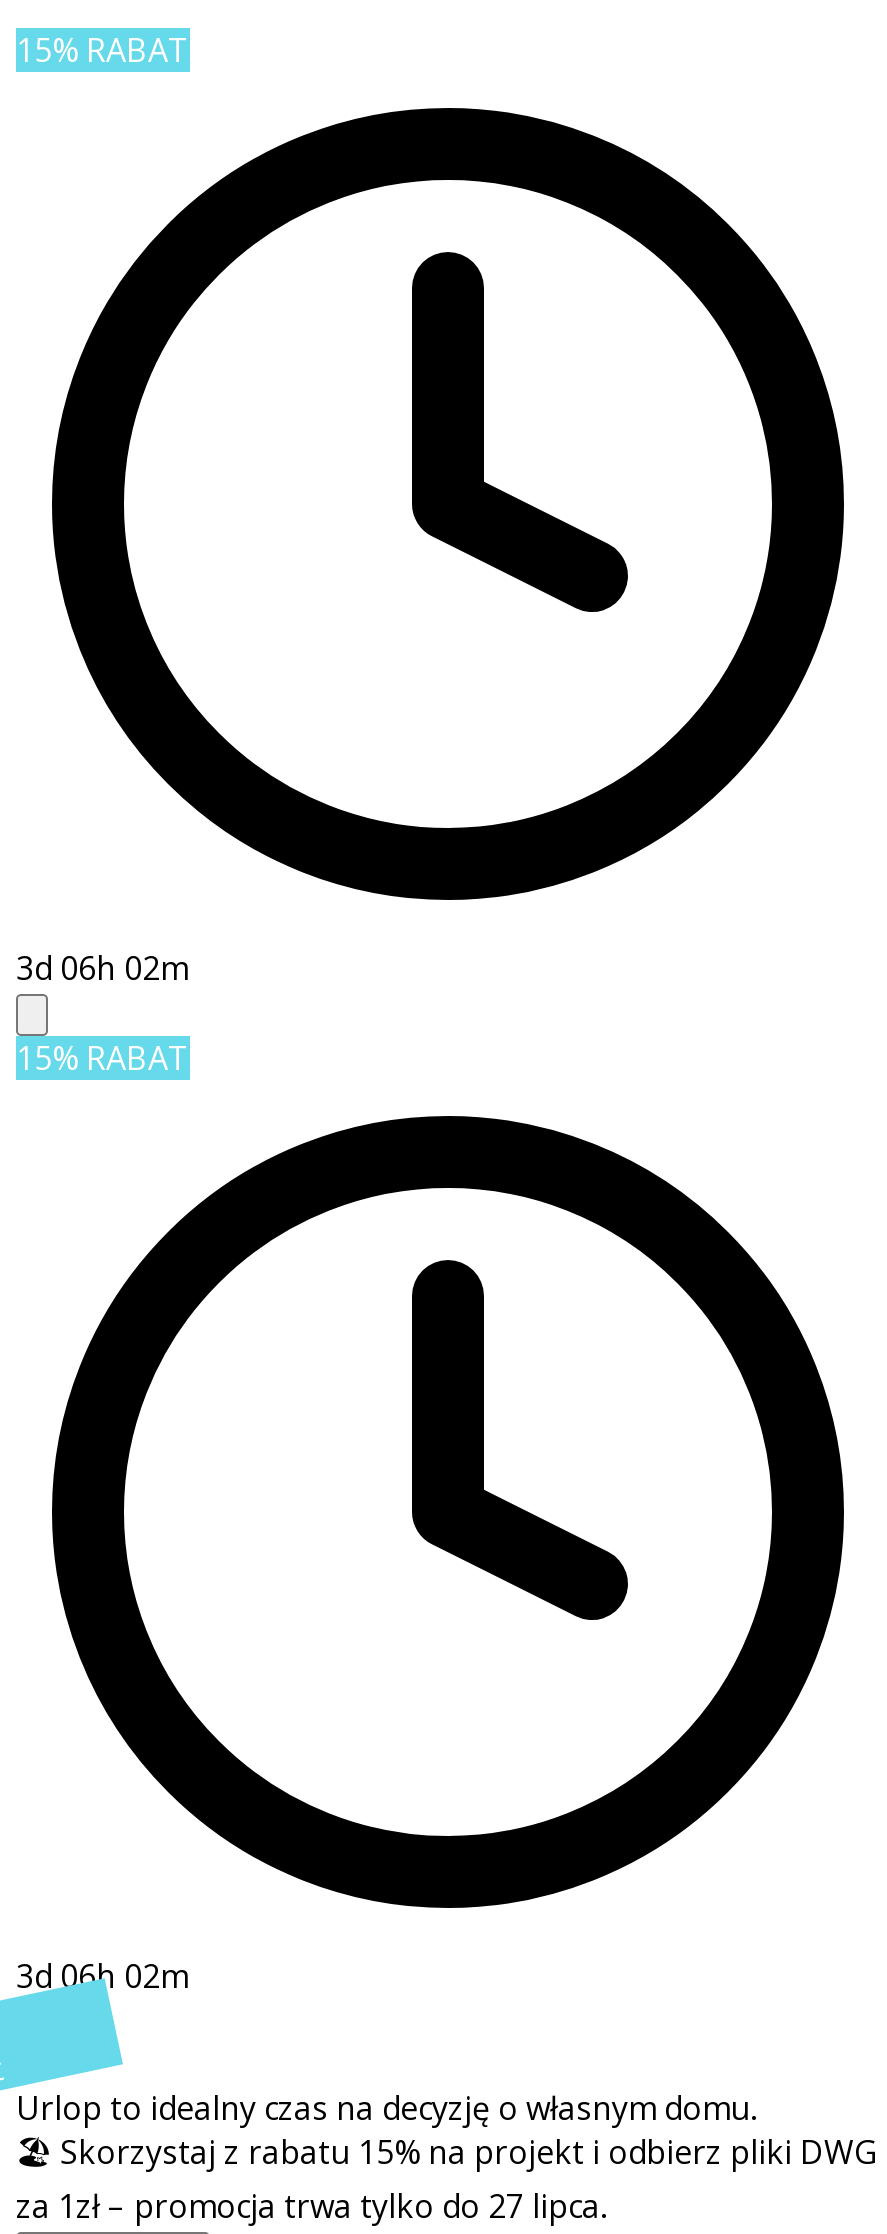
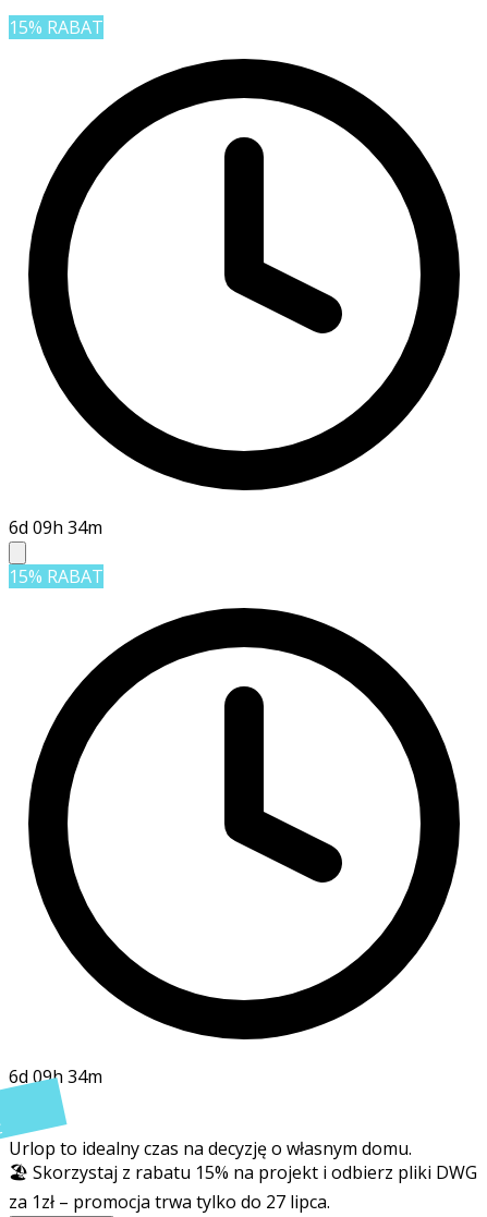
[16,947,188,991] 3d 06h 02m -> [9,516,102,540] 6d 09h 34m
[16,1955,188,1999] 3d 06h 02m -> [9,1065,102,1089] 6d 09h 34m

